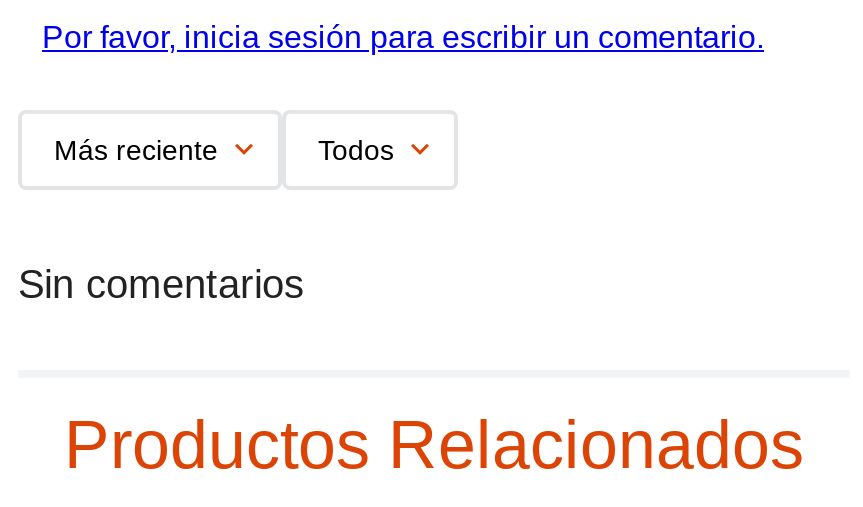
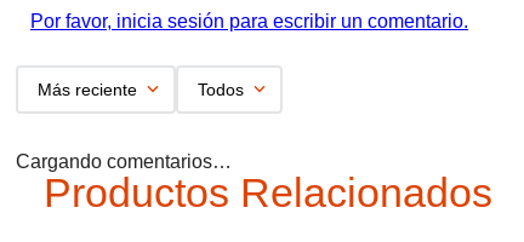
none -> [16,151,232,171] Cargando comentarios…

